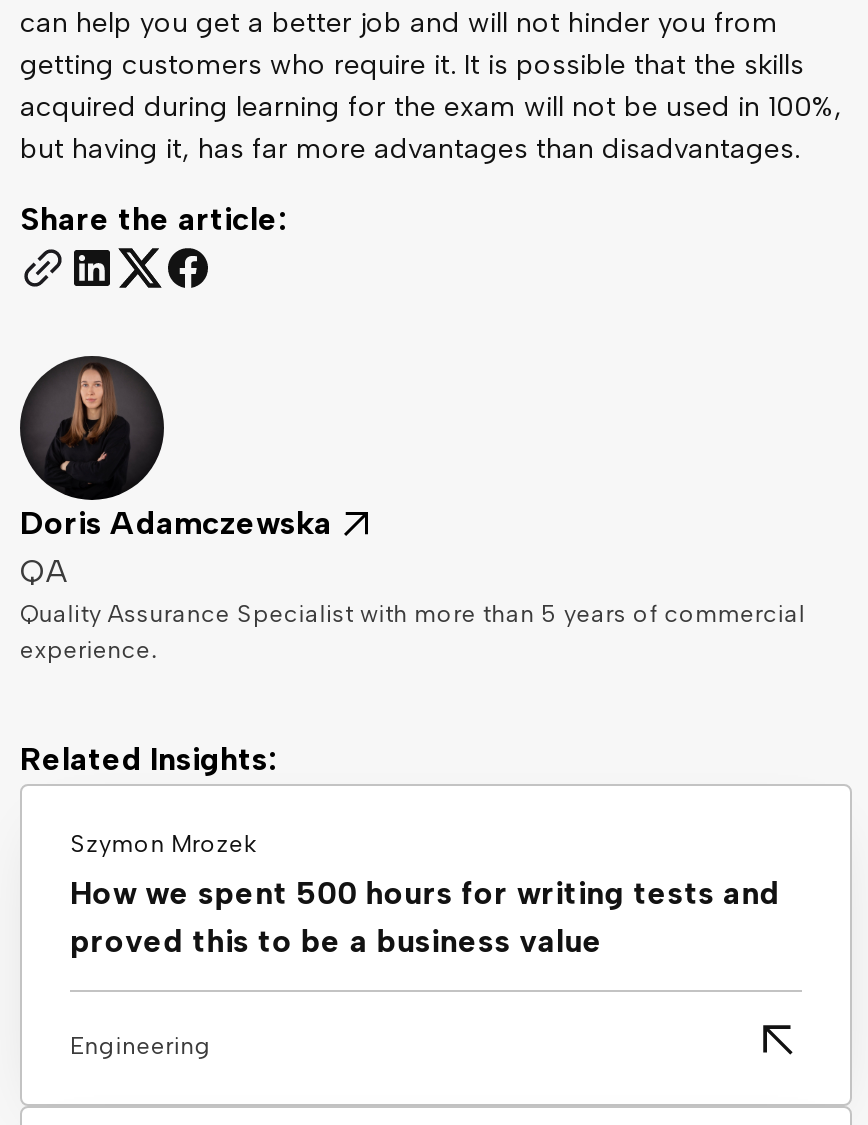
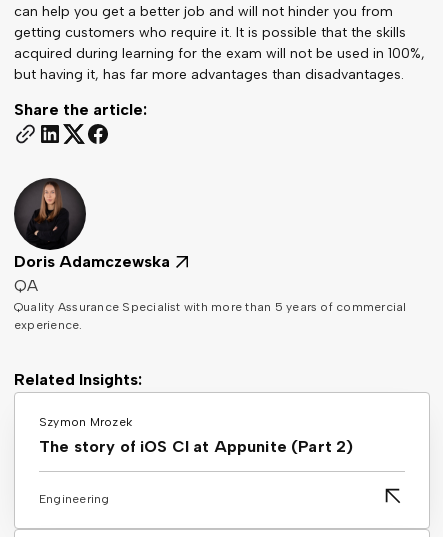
[70,874,780,960] How we spent 500 hours for writing tests and | proved this to be a business value -> [39,437,353,456] The story of iOS CI at Appunite (Part 2)

